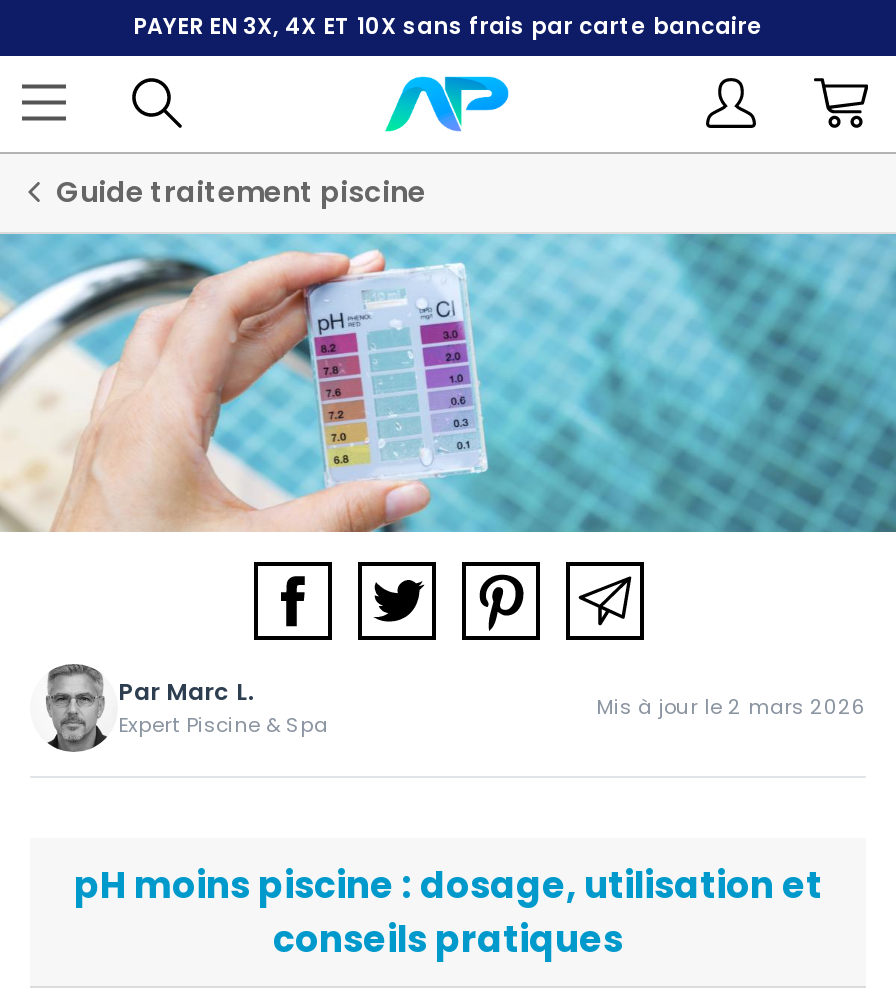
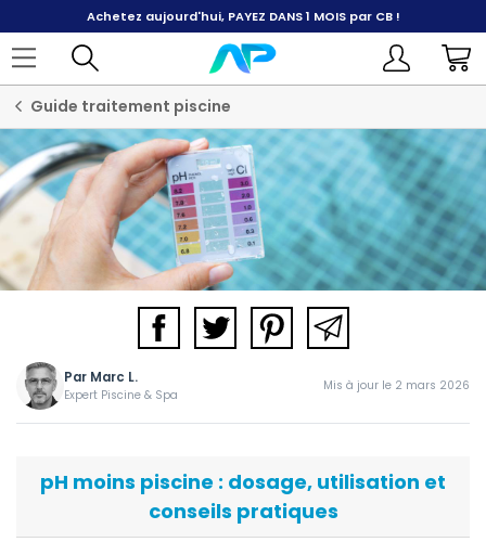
[133,10,763,42] PAYER EN 3X, 4X ET 10X sans frais par carte bancaire -> [86,8,400,25] Achetez aujourd'hui, PAYEZ DANS 1 MOIS par CB !

